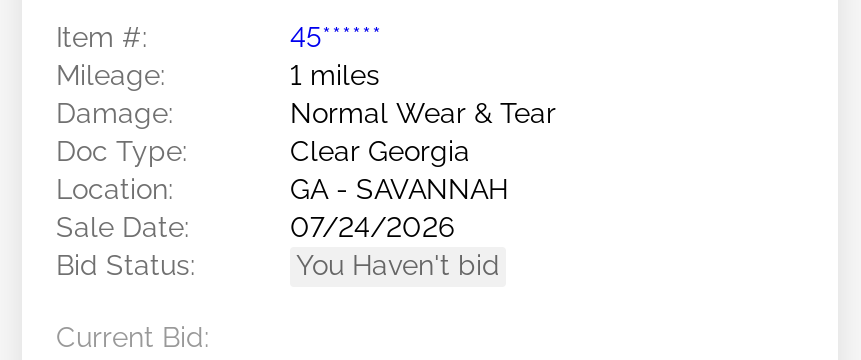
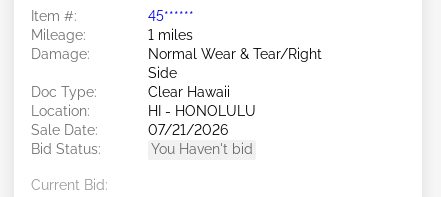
[290,97,556,129] Normal Wear & Tear -> [148,46,322,81] Normal Wear & Tear/Right | Side
[290,135,470,167] Clear Georgia -> [148,84,230,100] Clear Hawaii
[290,173,508,205] GA - SAVANNAH -> [148,103,256,119] HI - HONOLULU
[290,211,454,243] 07/24/2026 -> [148,122,228,138] 07/21/2026

